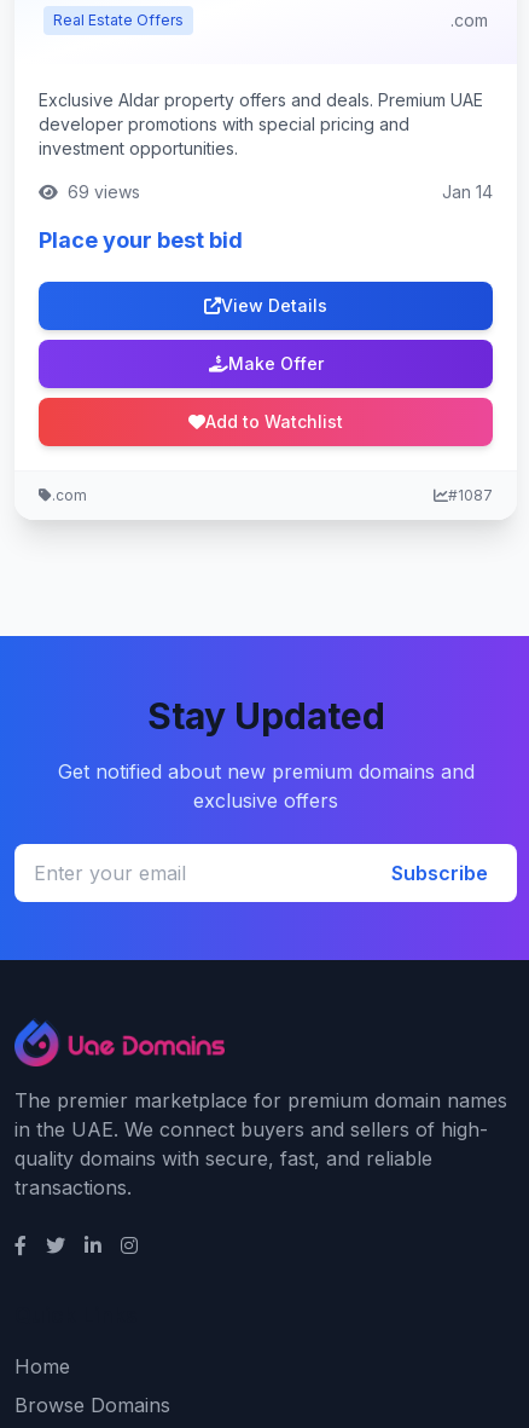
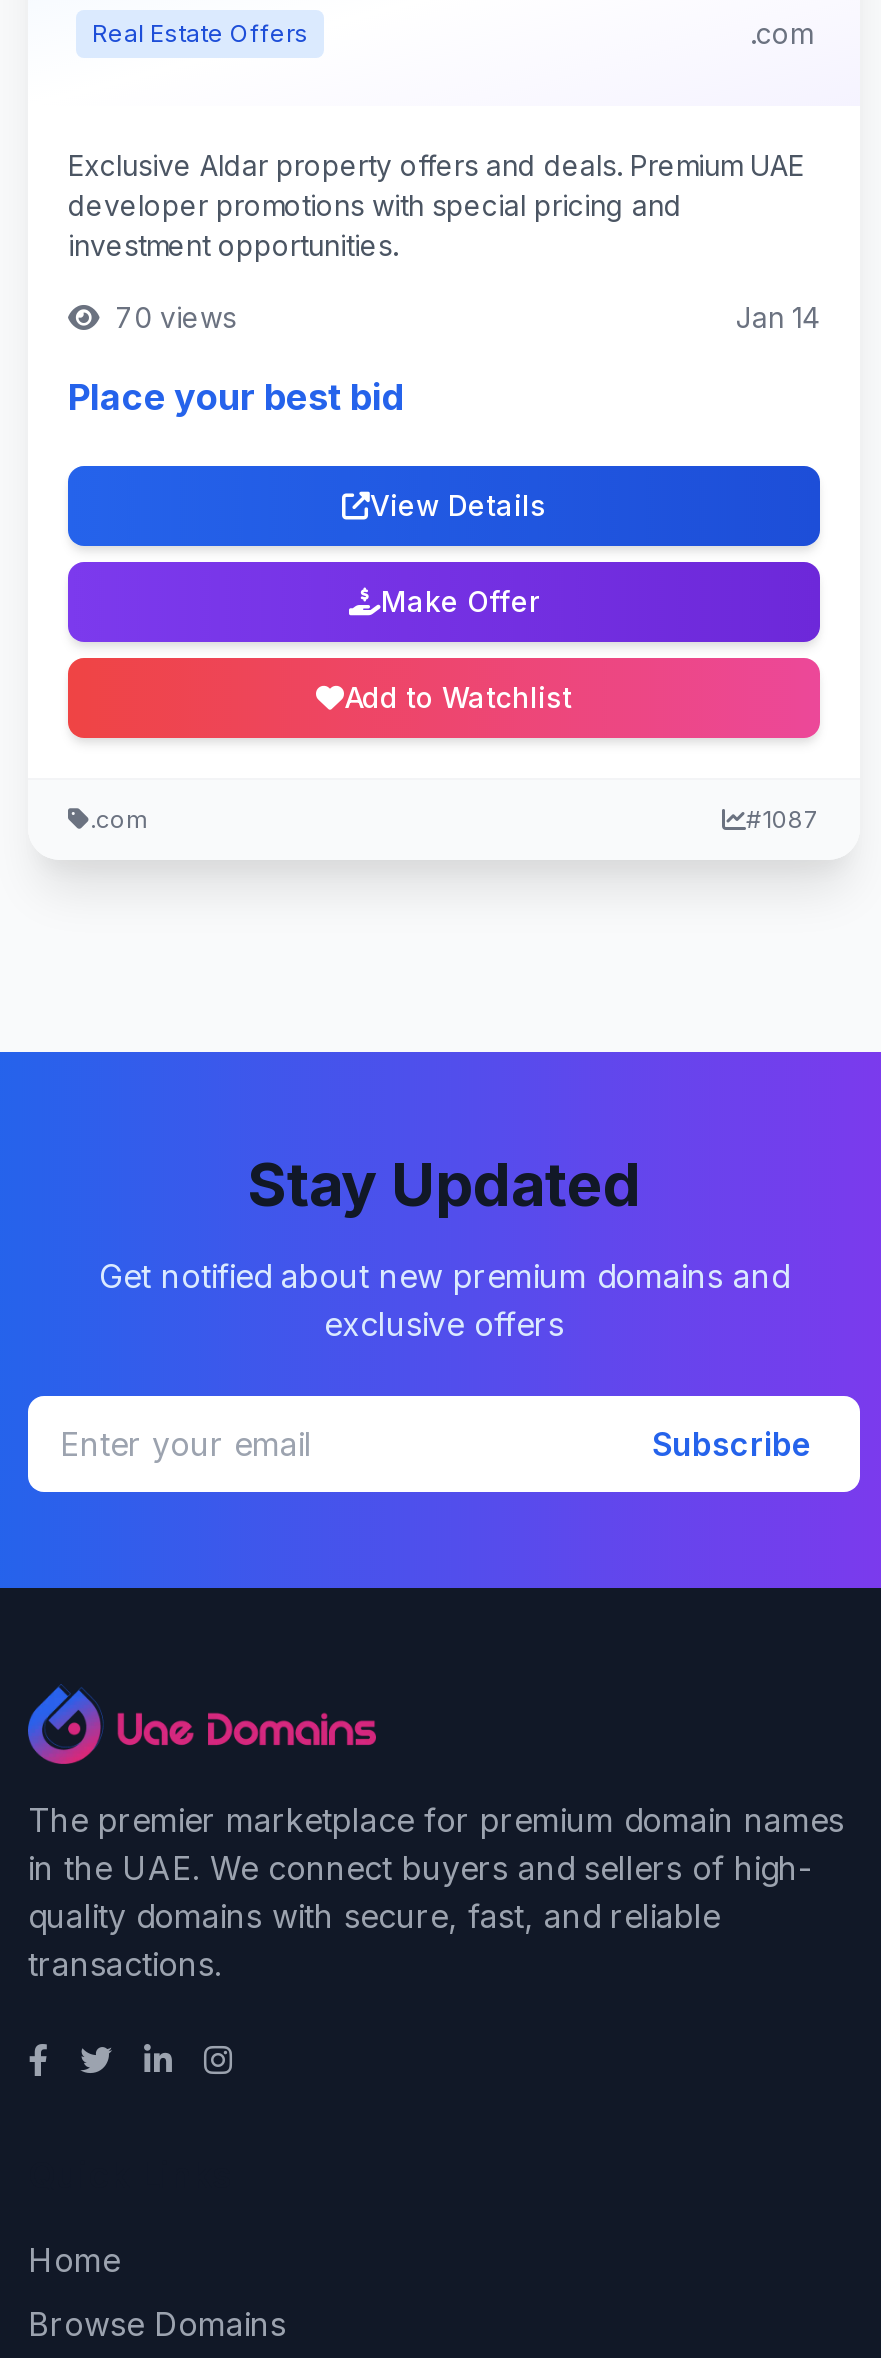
[63,181,140,202] 69 views -> [108,300,236,334] 70 views

